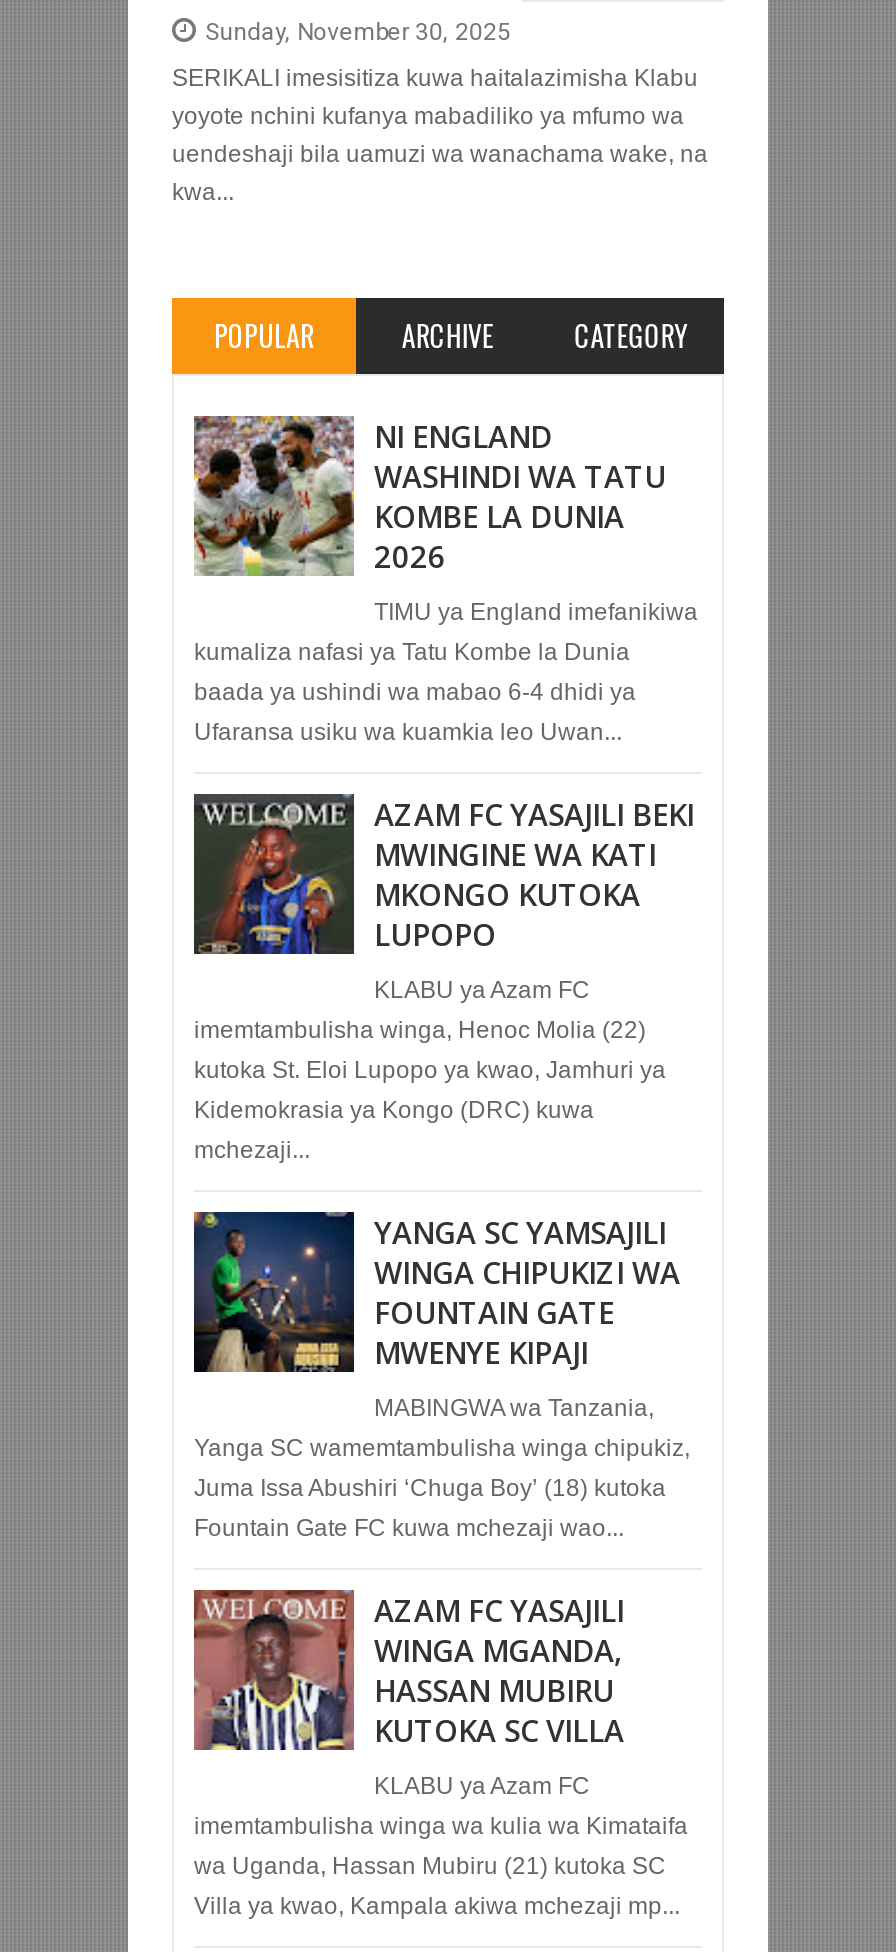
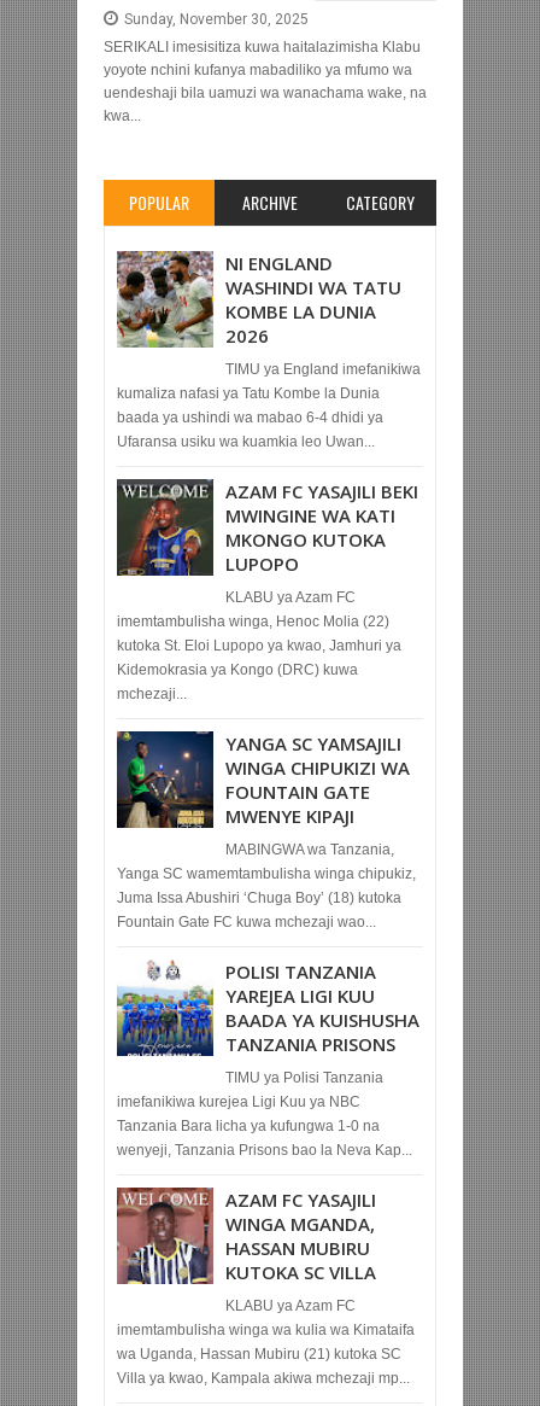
none -> [116,959,419,1159] [image] | POLISI TANZANIA | YAREJEA LIGI KUU | BAADA YA KUISHUSHA | TANZANIA PRISONS | TIMU ya Polisi Tanzania | imefanikiwa kurejea Ligi Kuu ya NBC | Tanzania Bara licha ya kufungwa 1-0 na | wenyeji, Tanzania Prisons bao la Neva Kap...

